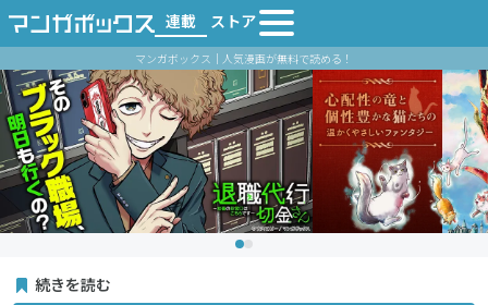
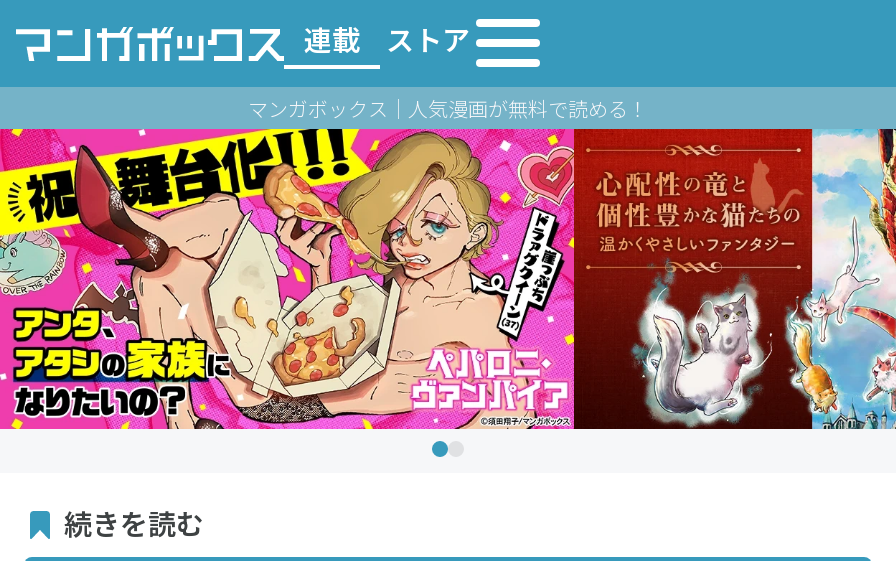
[3,69,314,234] [image] -> [6,127,576,431] [image]

